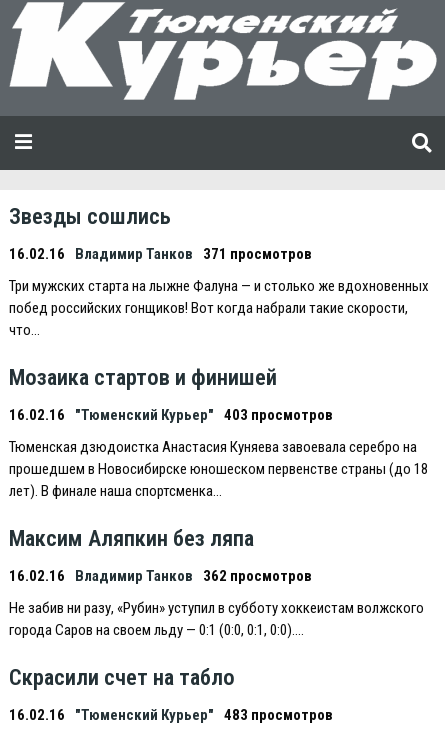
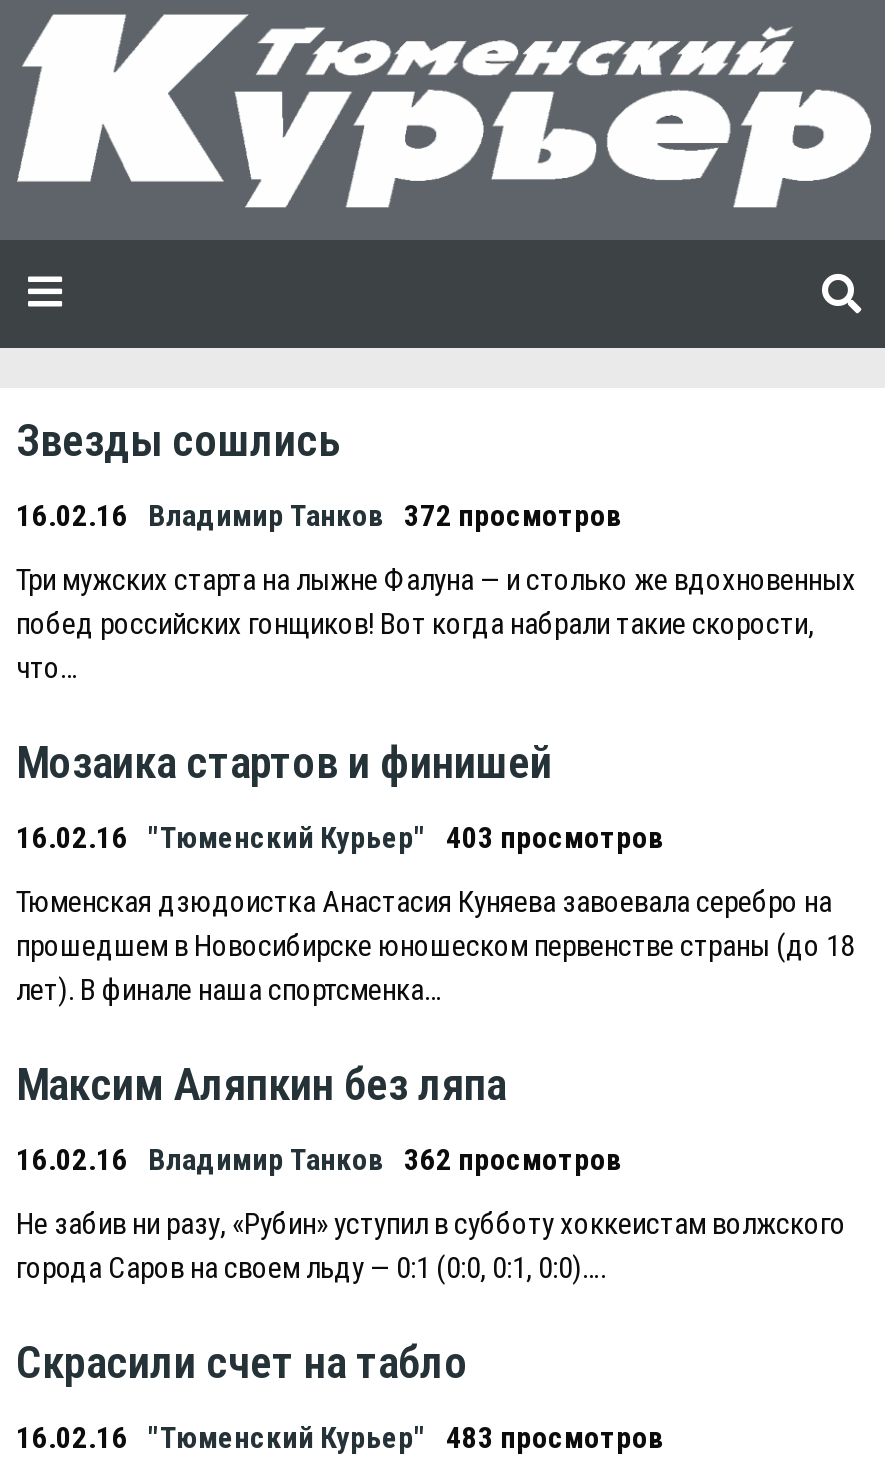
[9,244,312,262] 16.02.16 Владимир Танков 371 просмотров -> [16,499,622,535] 16.02.16 Владимир Танков 372 просмотров

